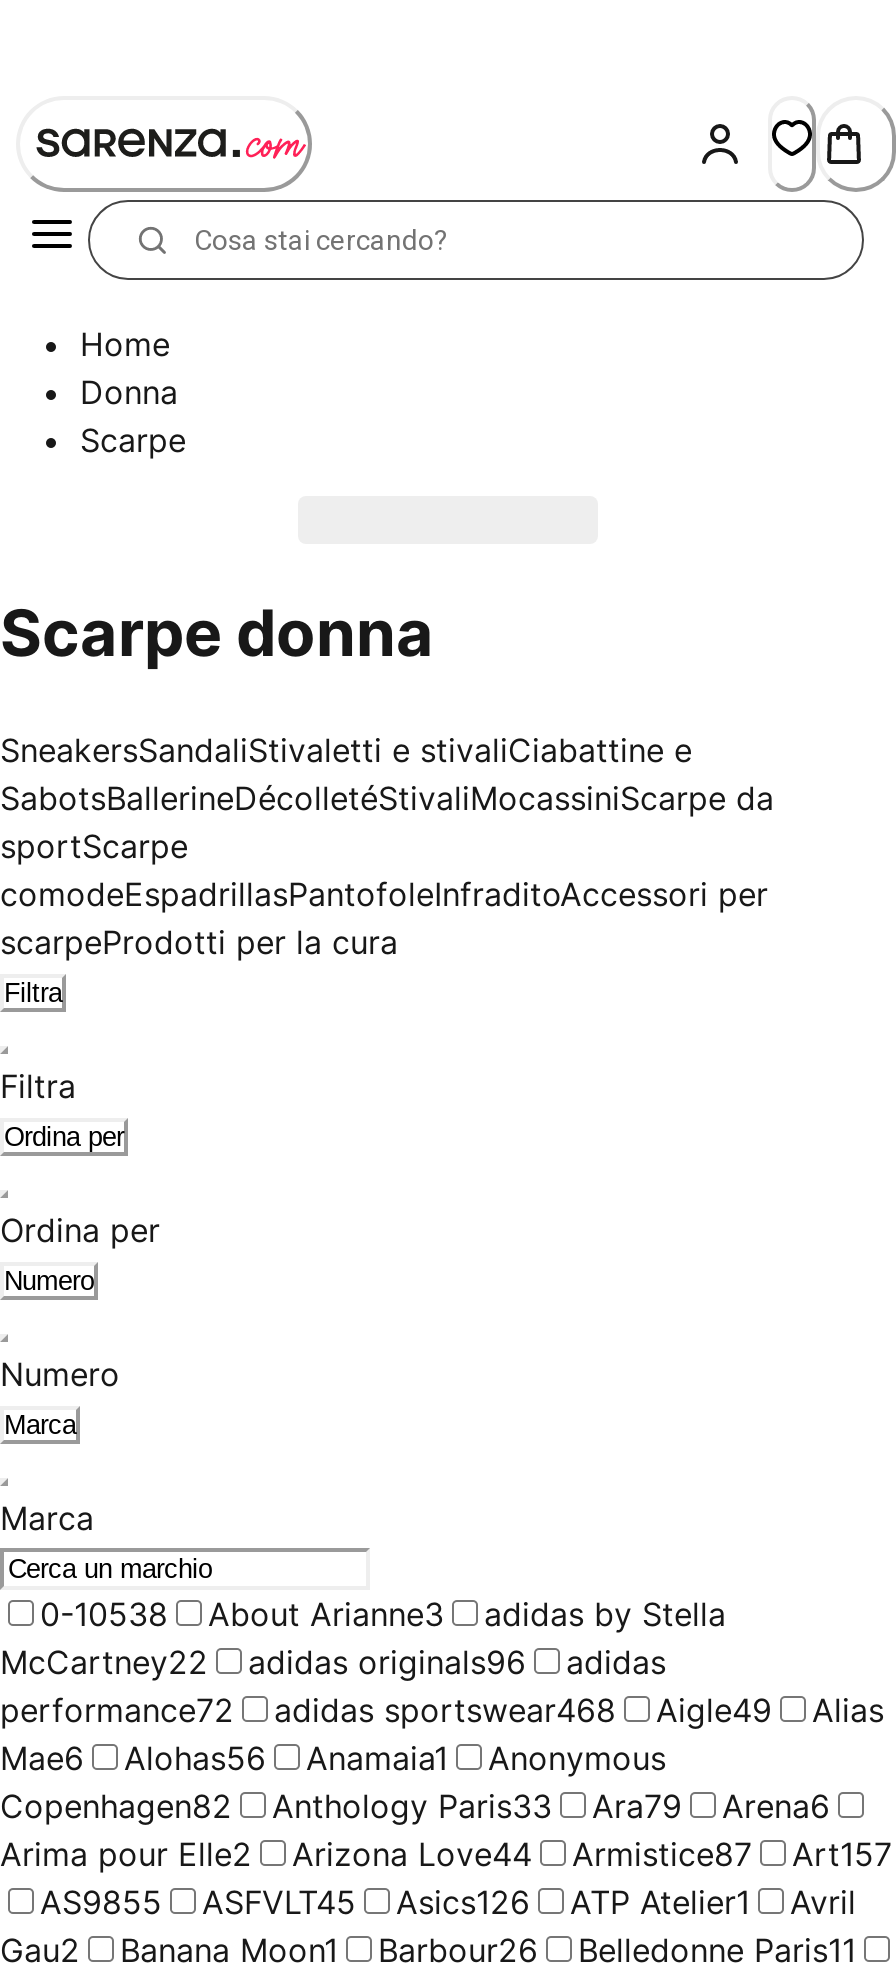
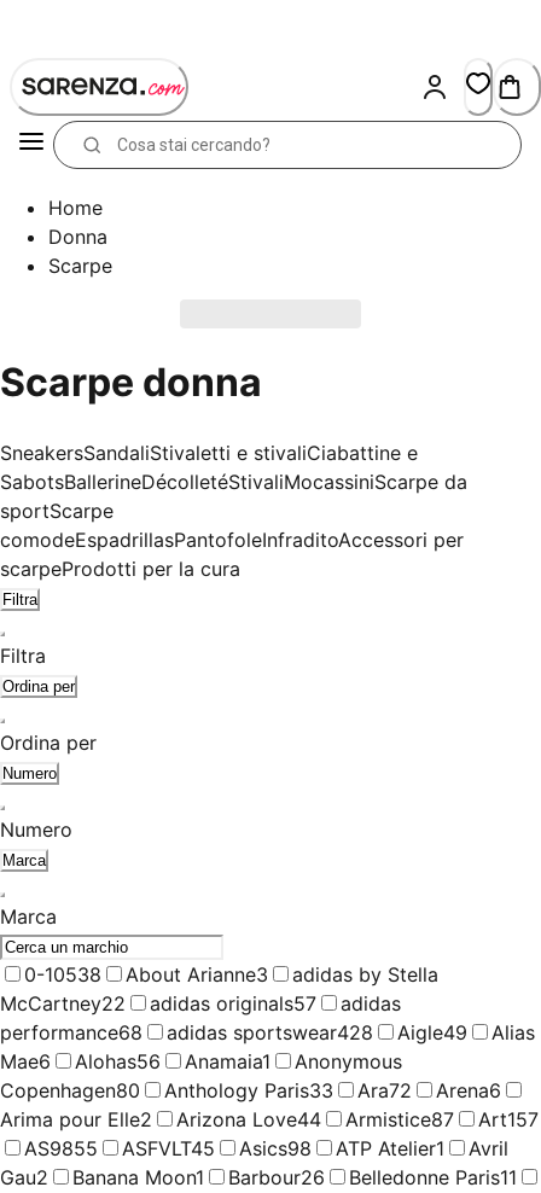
[248,1642,526,1682] adidas originals96 -> [150,991,316,1015] adidas originals57
[0,1690,234,1730] performance72 -> [0,1020,142,1044] performance68
[274,1690,616,1730] adidas sportswear468 -> [167,1020,373,1044] adidas sportswear428
[0,1786,232,1826] Copenhagen82 -> [0,1078,140,1102] Copenhagen80
[592,1786,682,1826] Ara79 -> [357,1078,412,1102] Ara72
[40,1882,856,1922] AS9855 ASFVLT45 Asics126 ATP Atelier1 Avril -> [24,1136,508,1160] AS9855 ASFVLT45 Asics98 ATP Atelier1 Avril

